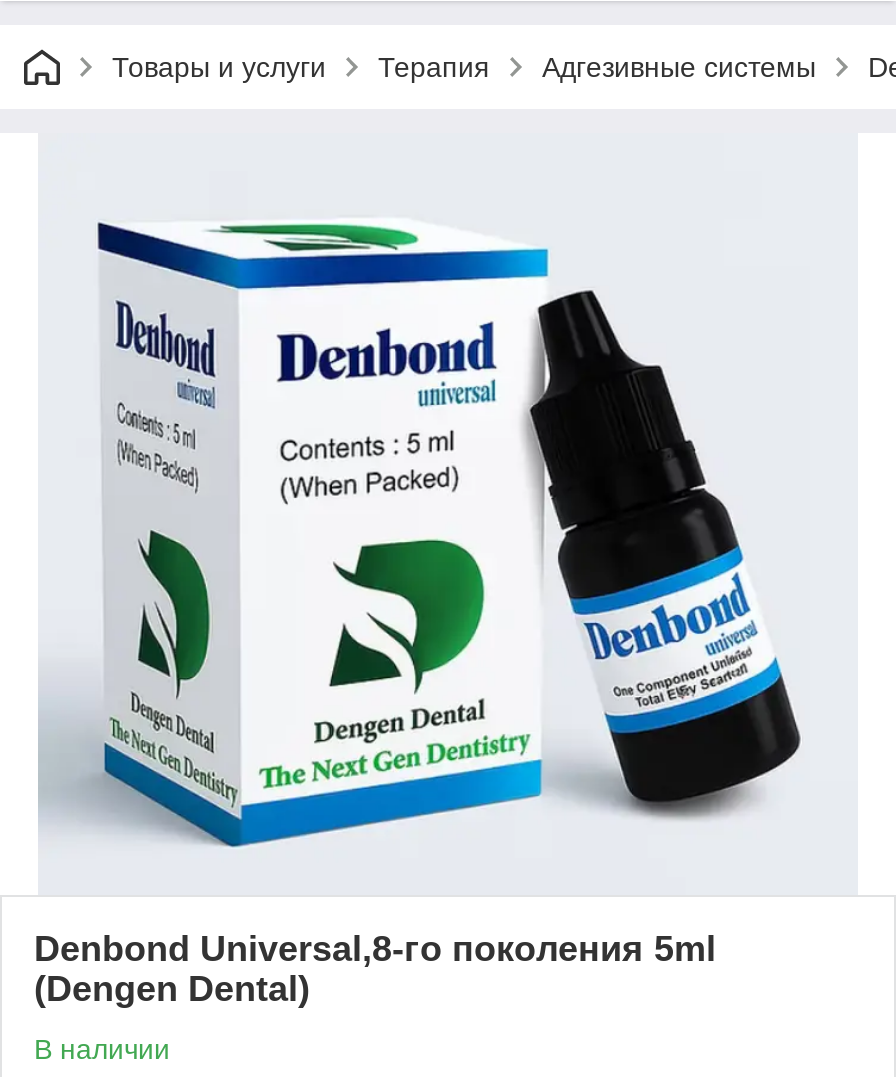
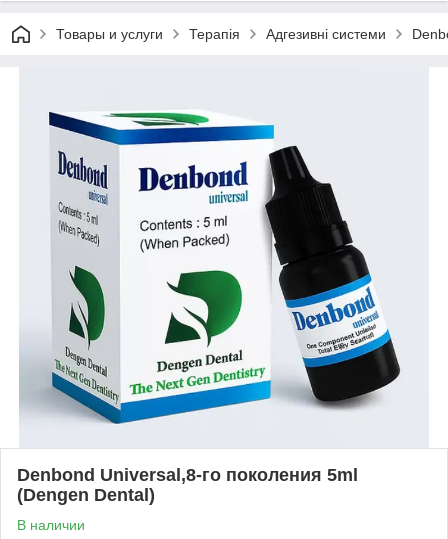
[378,51,816,83] Терапия | Адгезивные системы -> [189,26,386,42] Терапія | Адгезивні системи

